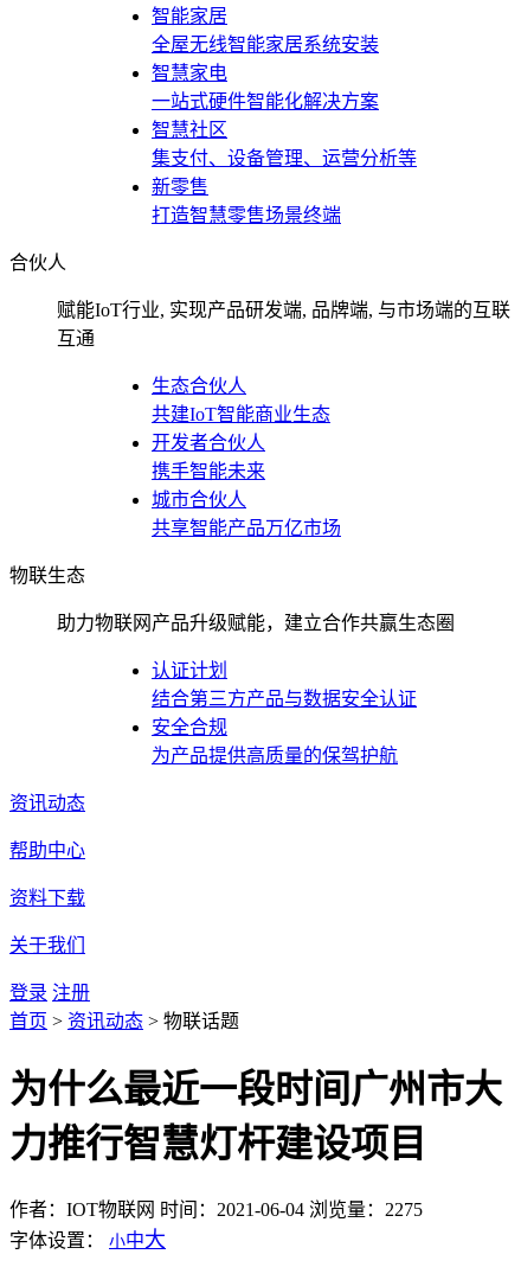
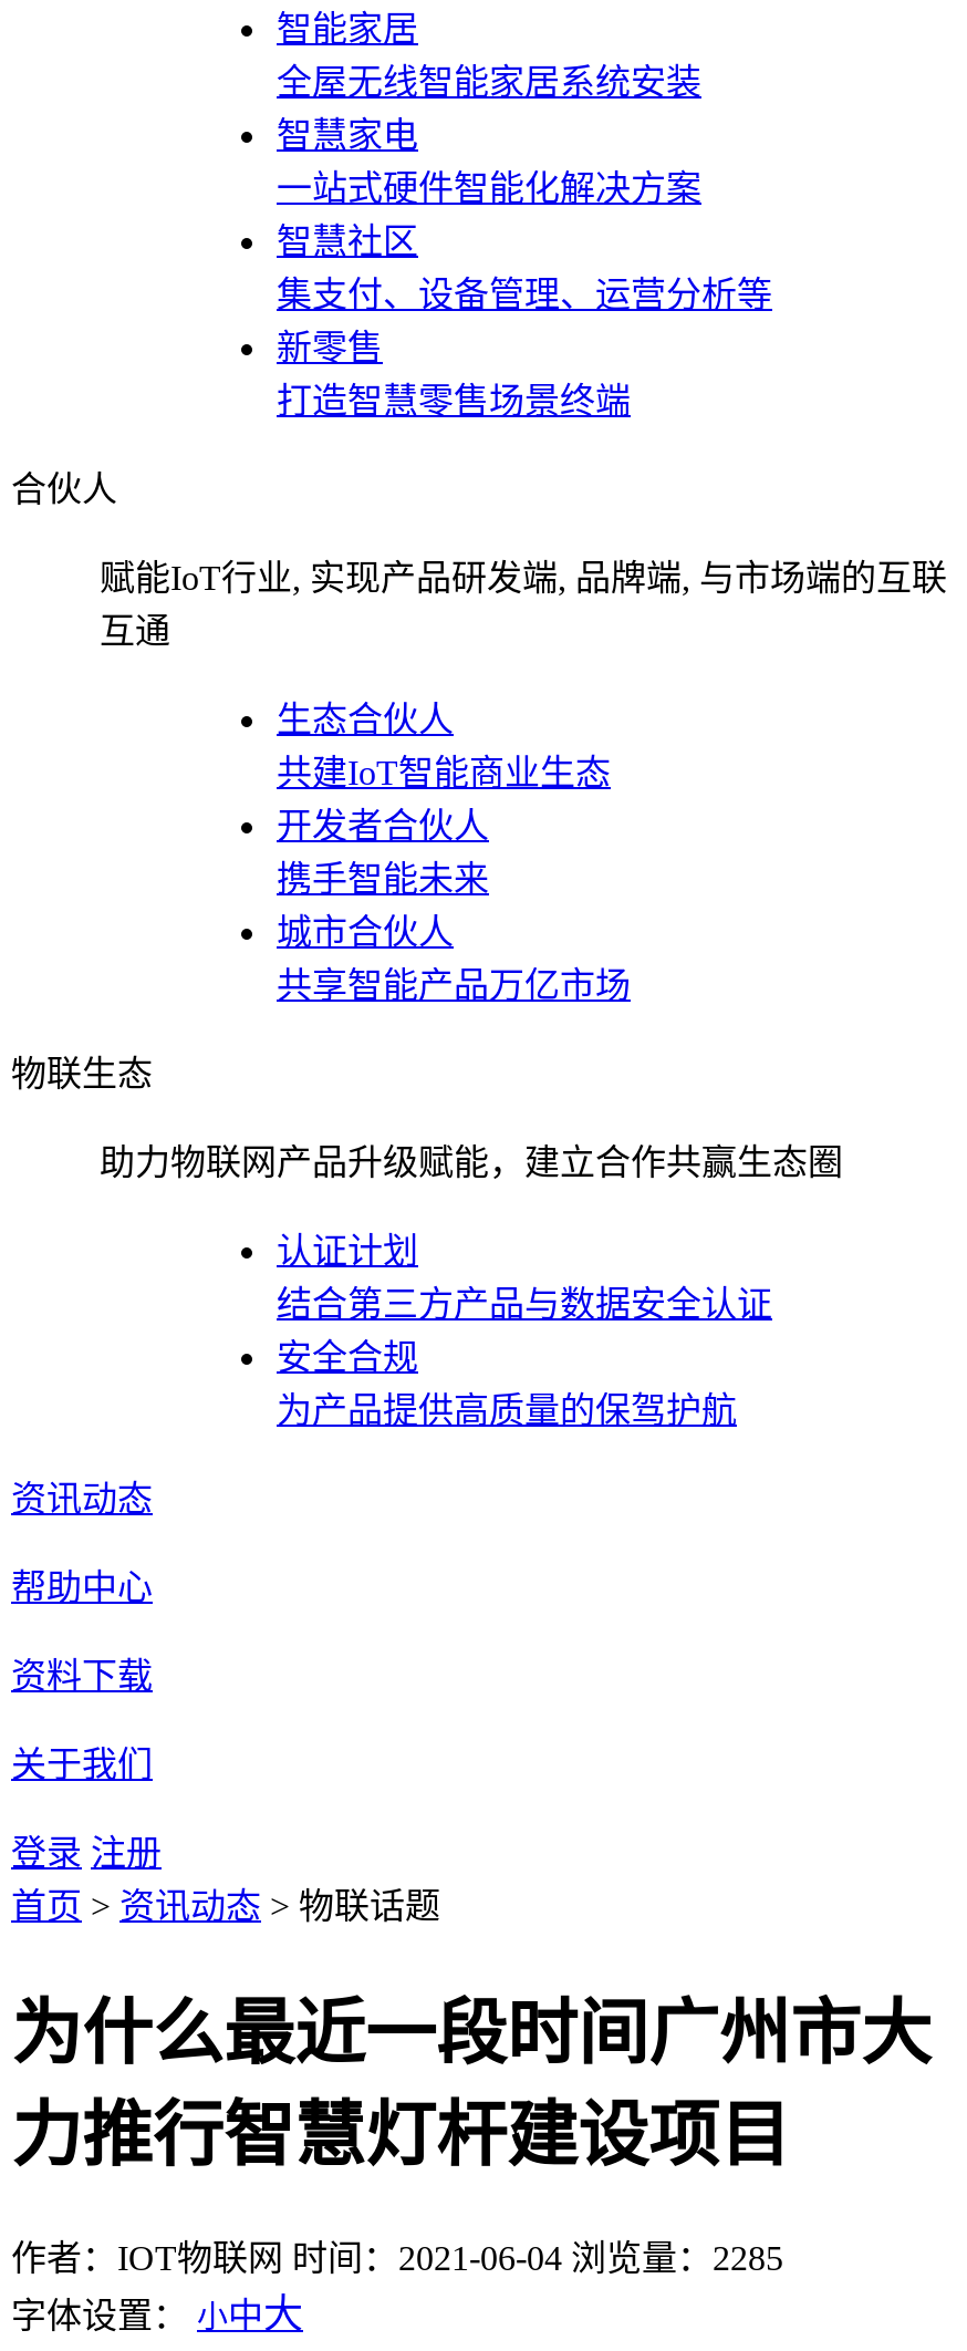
[9,1199,423,1219] 作者：IOT物联网 时间：2021-06-04 浏览量：2275 -> [11,2239,783,2277] 作者：IOT物联网 时间：2021-06-04 浏览量：2285

